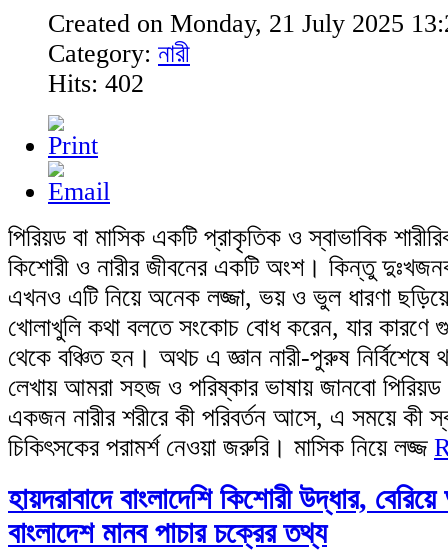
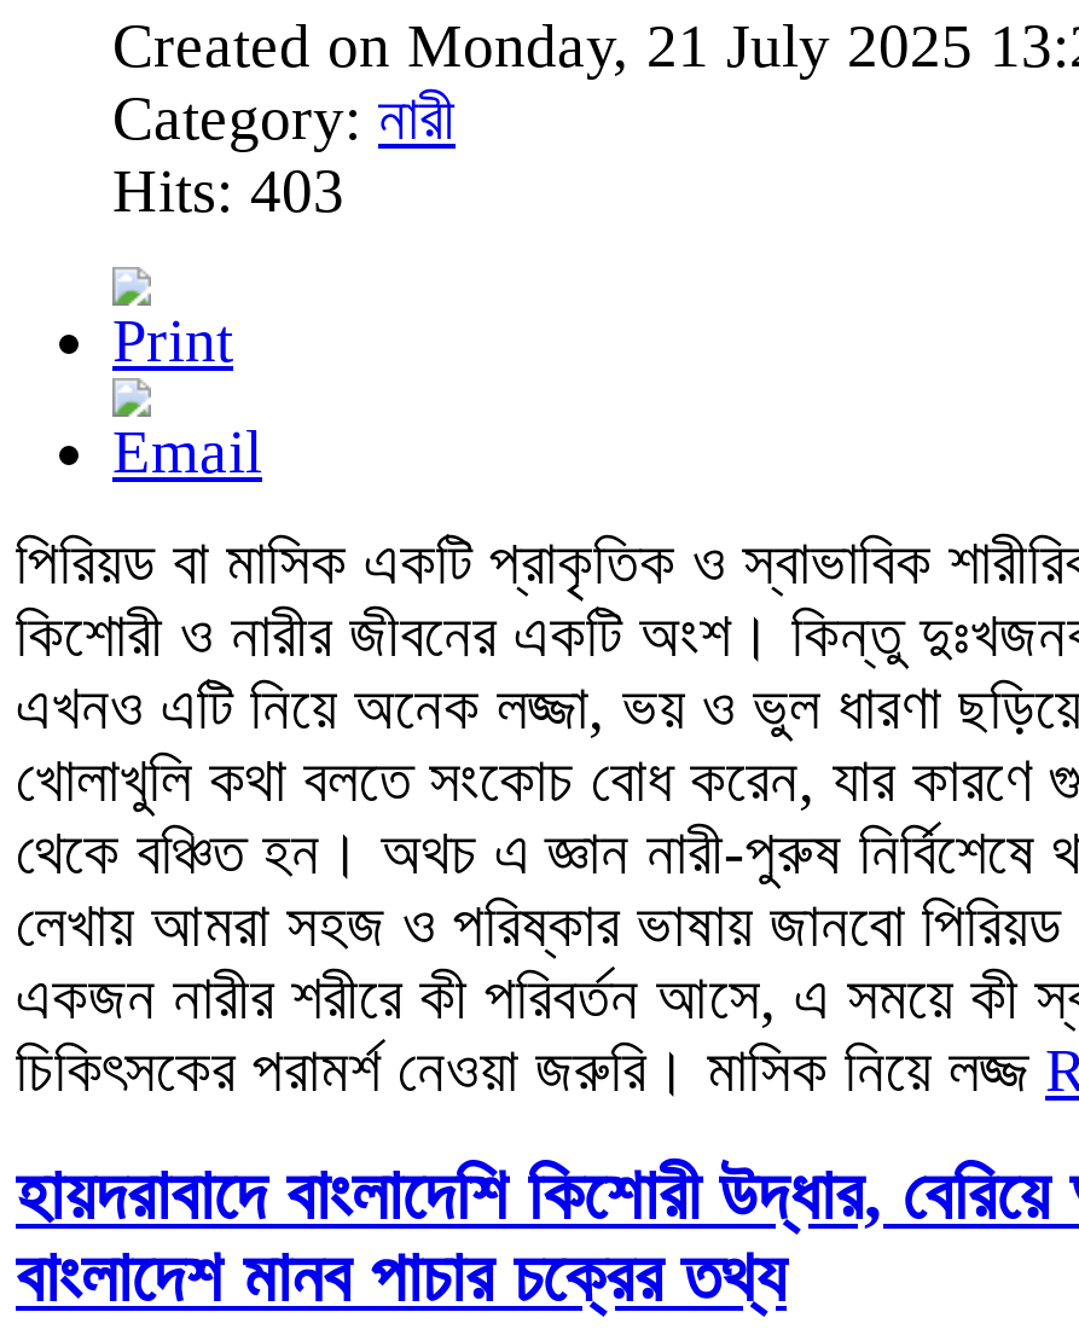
[48,69,144,98] Hits: 402 -> [112,156,344,226] Hits: 403

